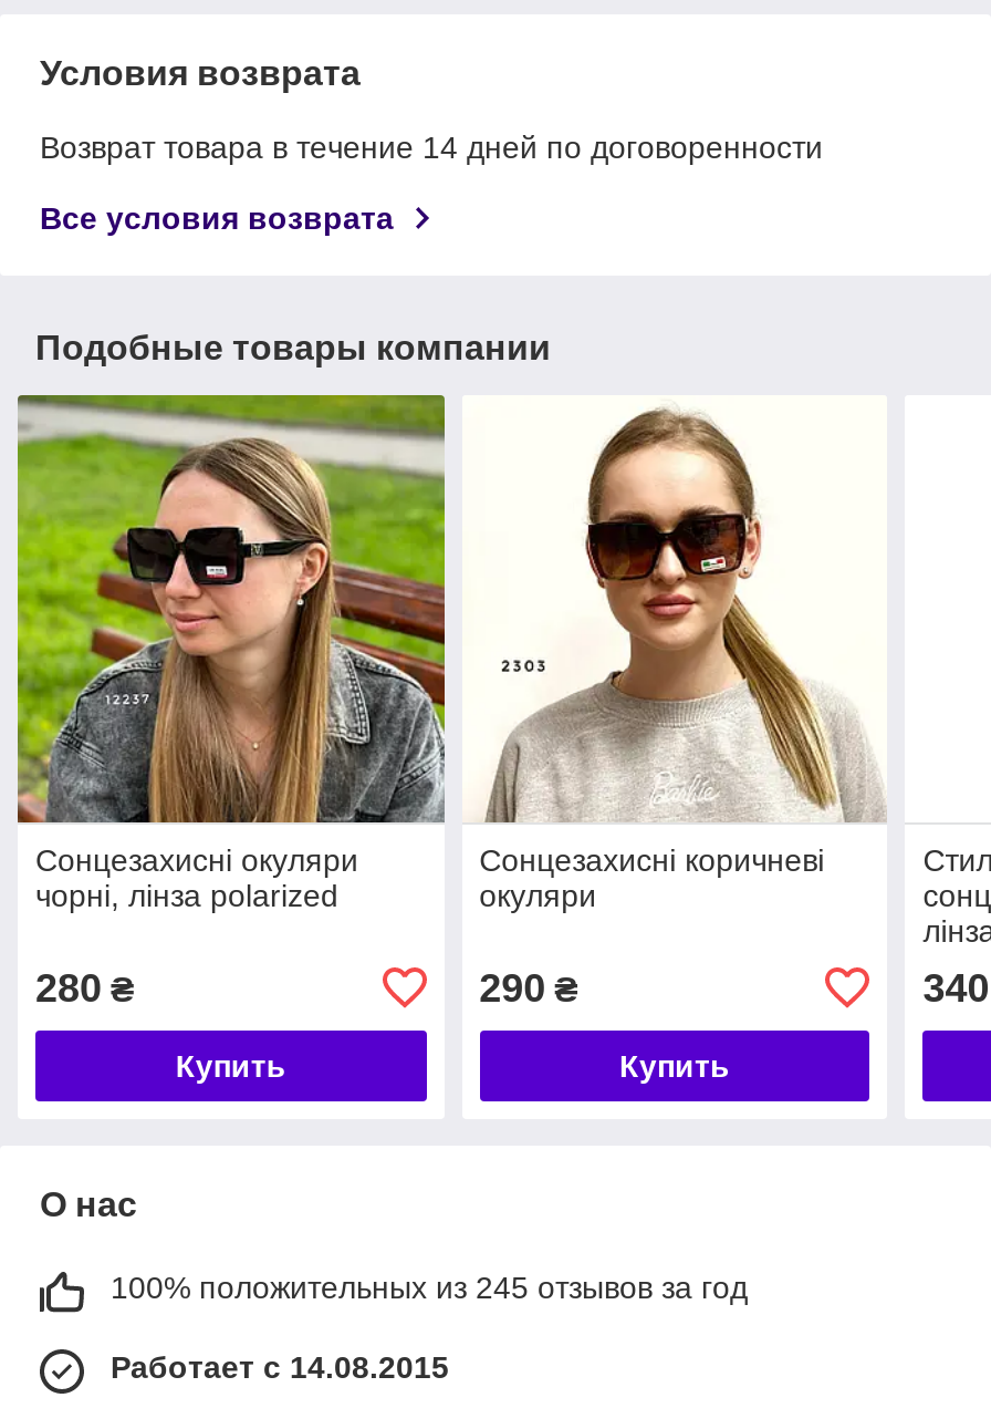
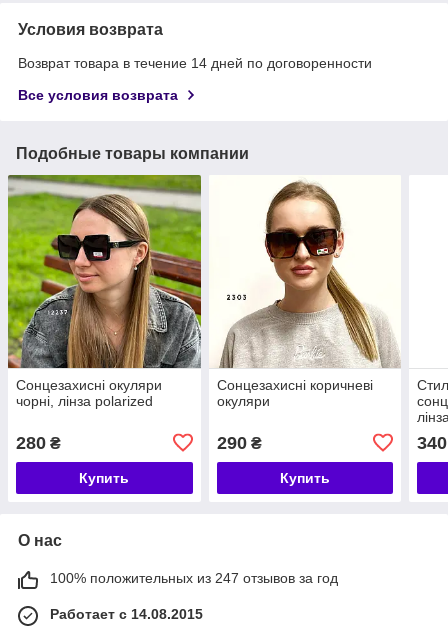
[111,1269,748,1305] 100% положительных из 245 отзывов за год -> [50,570,338,586] 100% положительных из 247 отзывов за год

